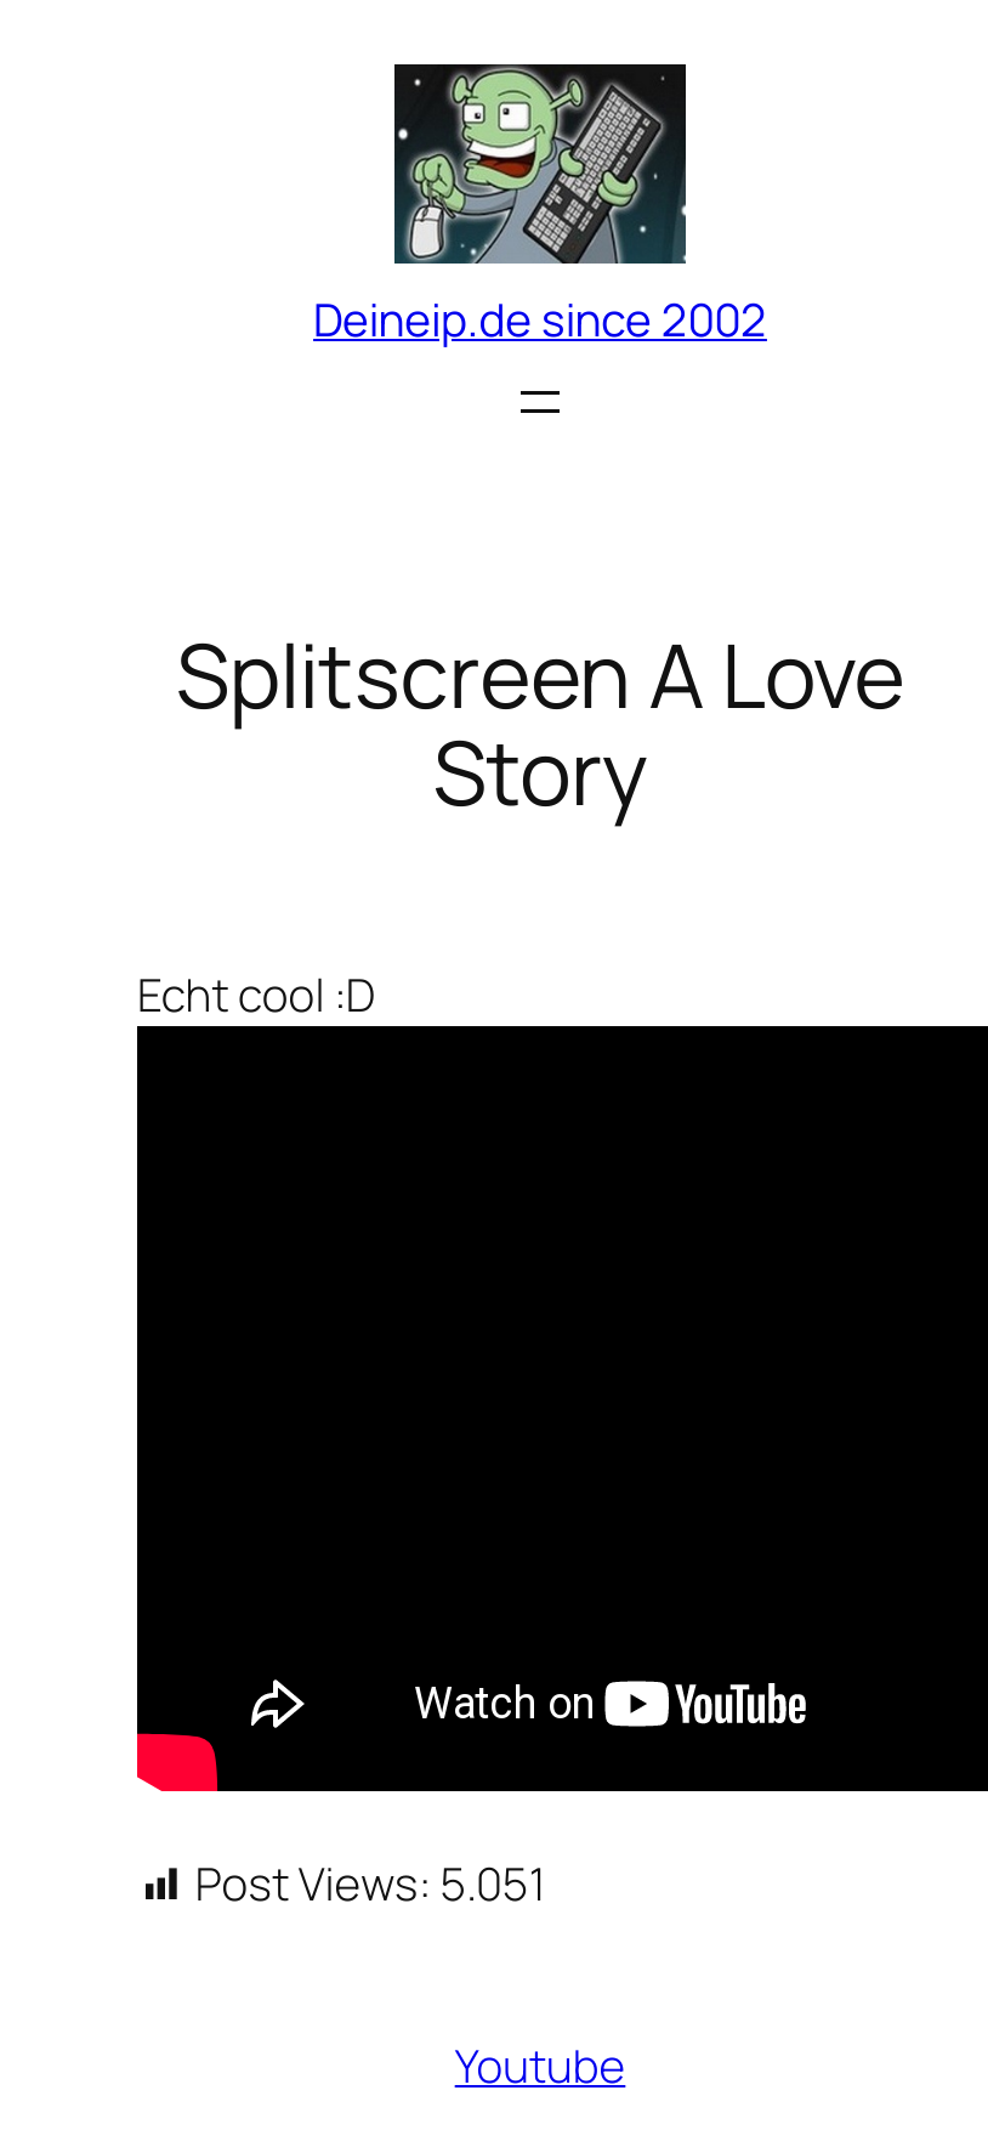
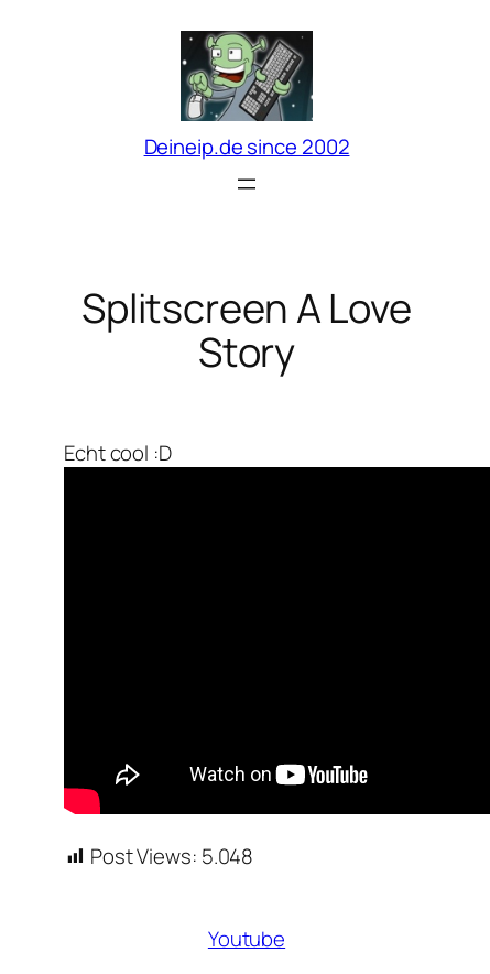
[195,1852,545,1915] Post Views: 5.051 -> [90,842,253,870] Post Views: 5.048

